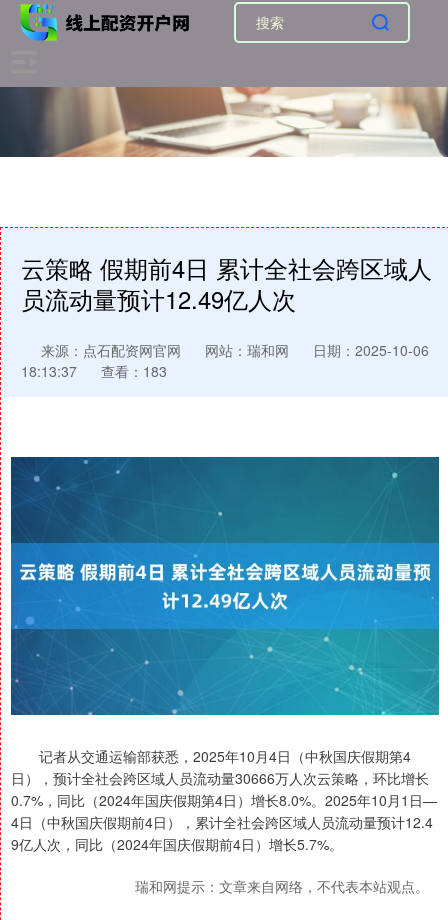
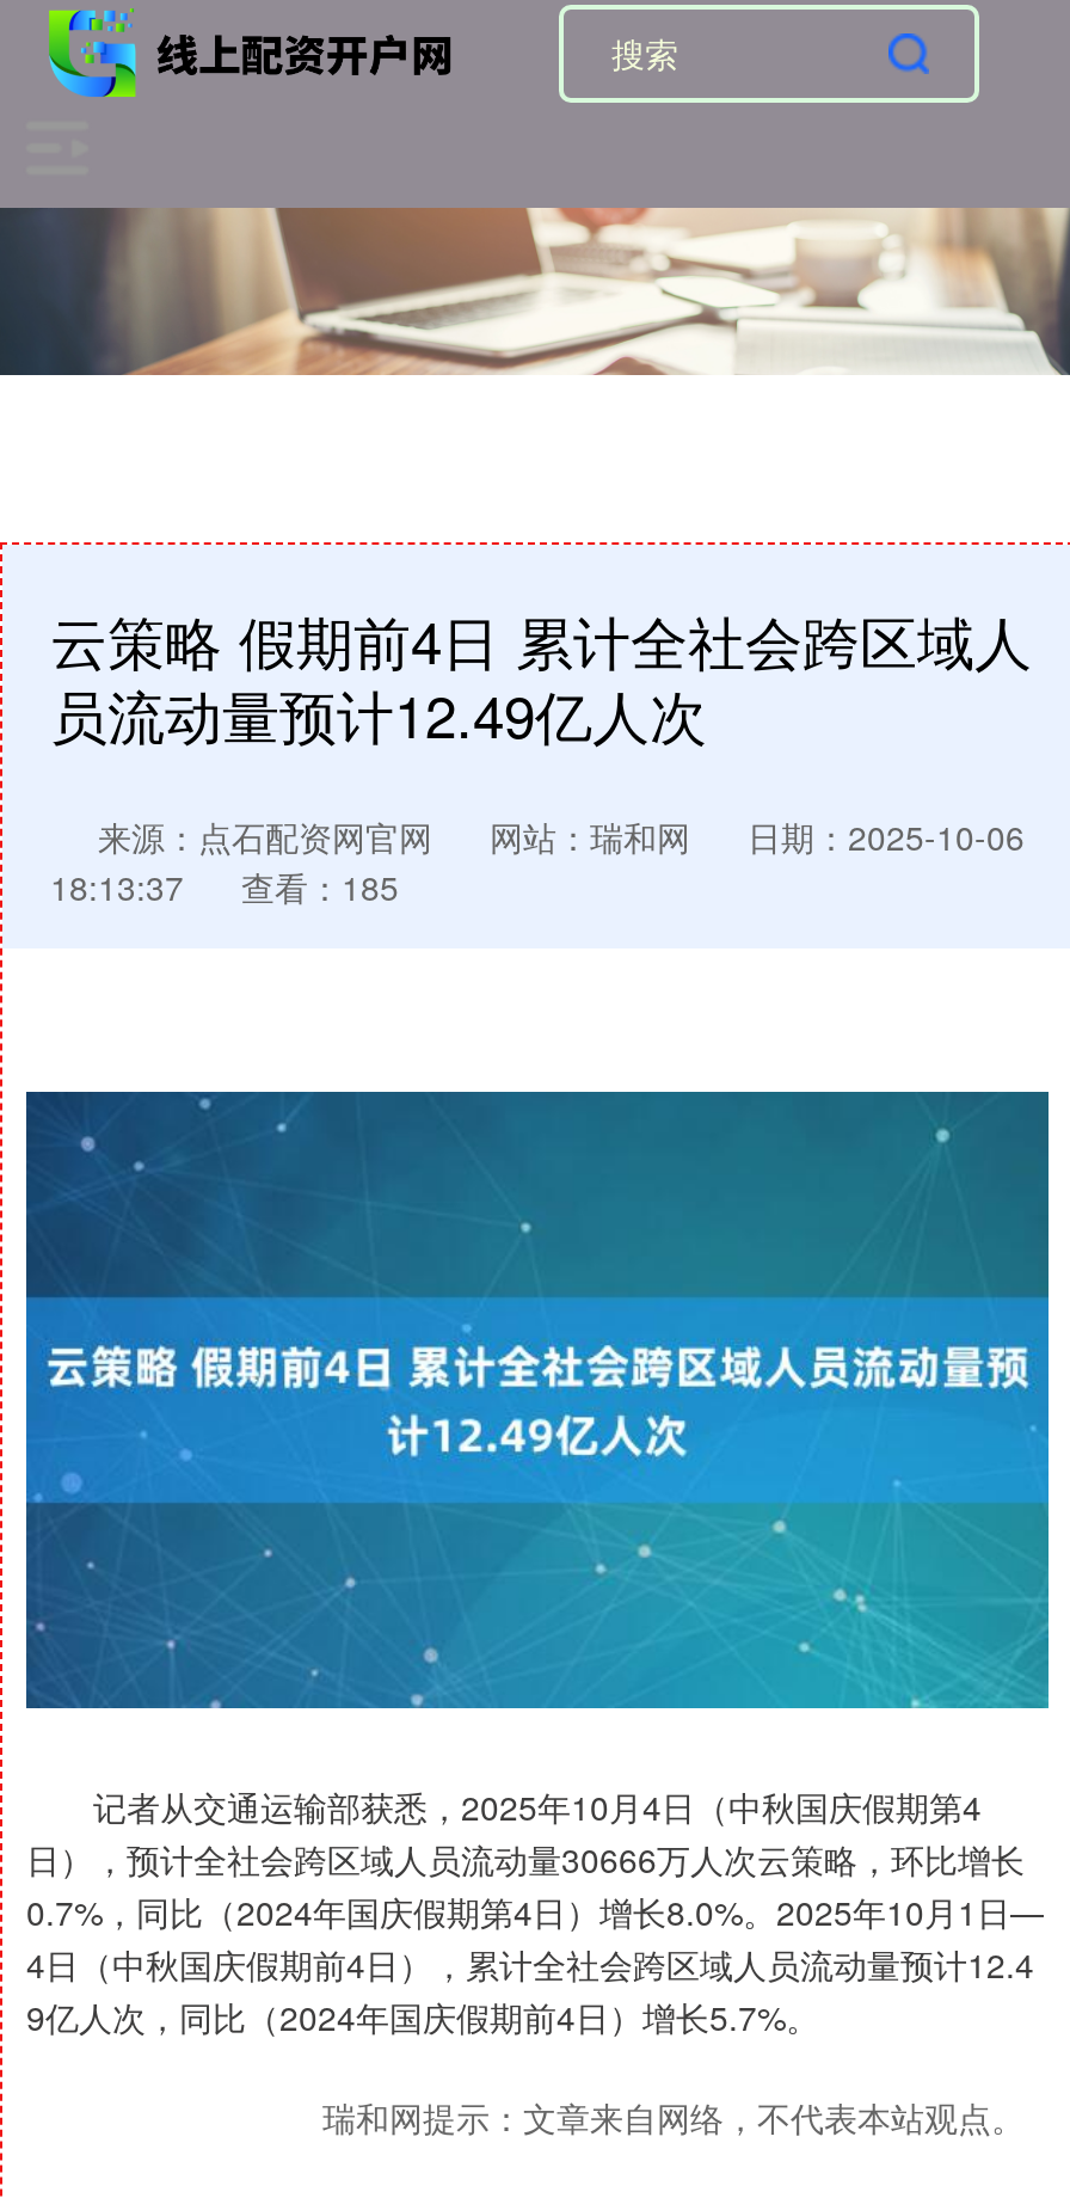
[21,361,167,381] 18:13:37 查看：183 -> [50,862,399,910] 18:13:37 查看：185

